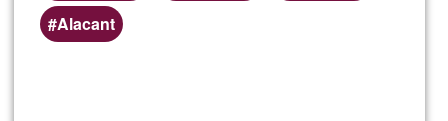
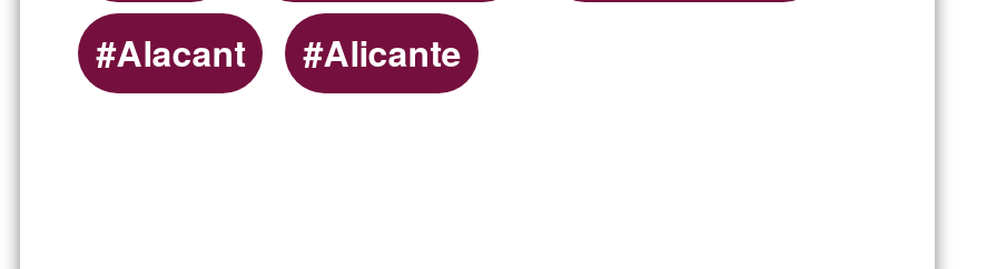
none -> [323,27,461,78] Alicante

